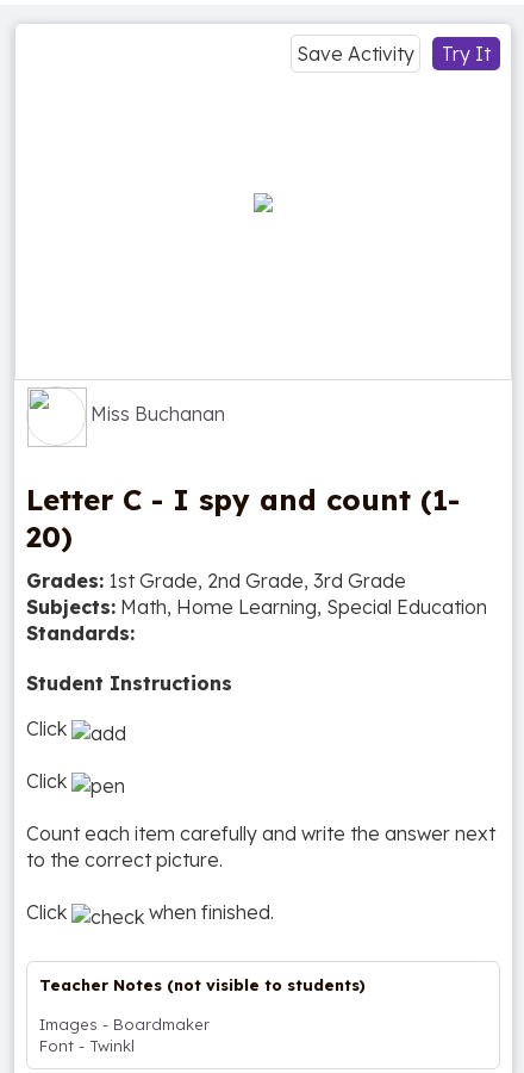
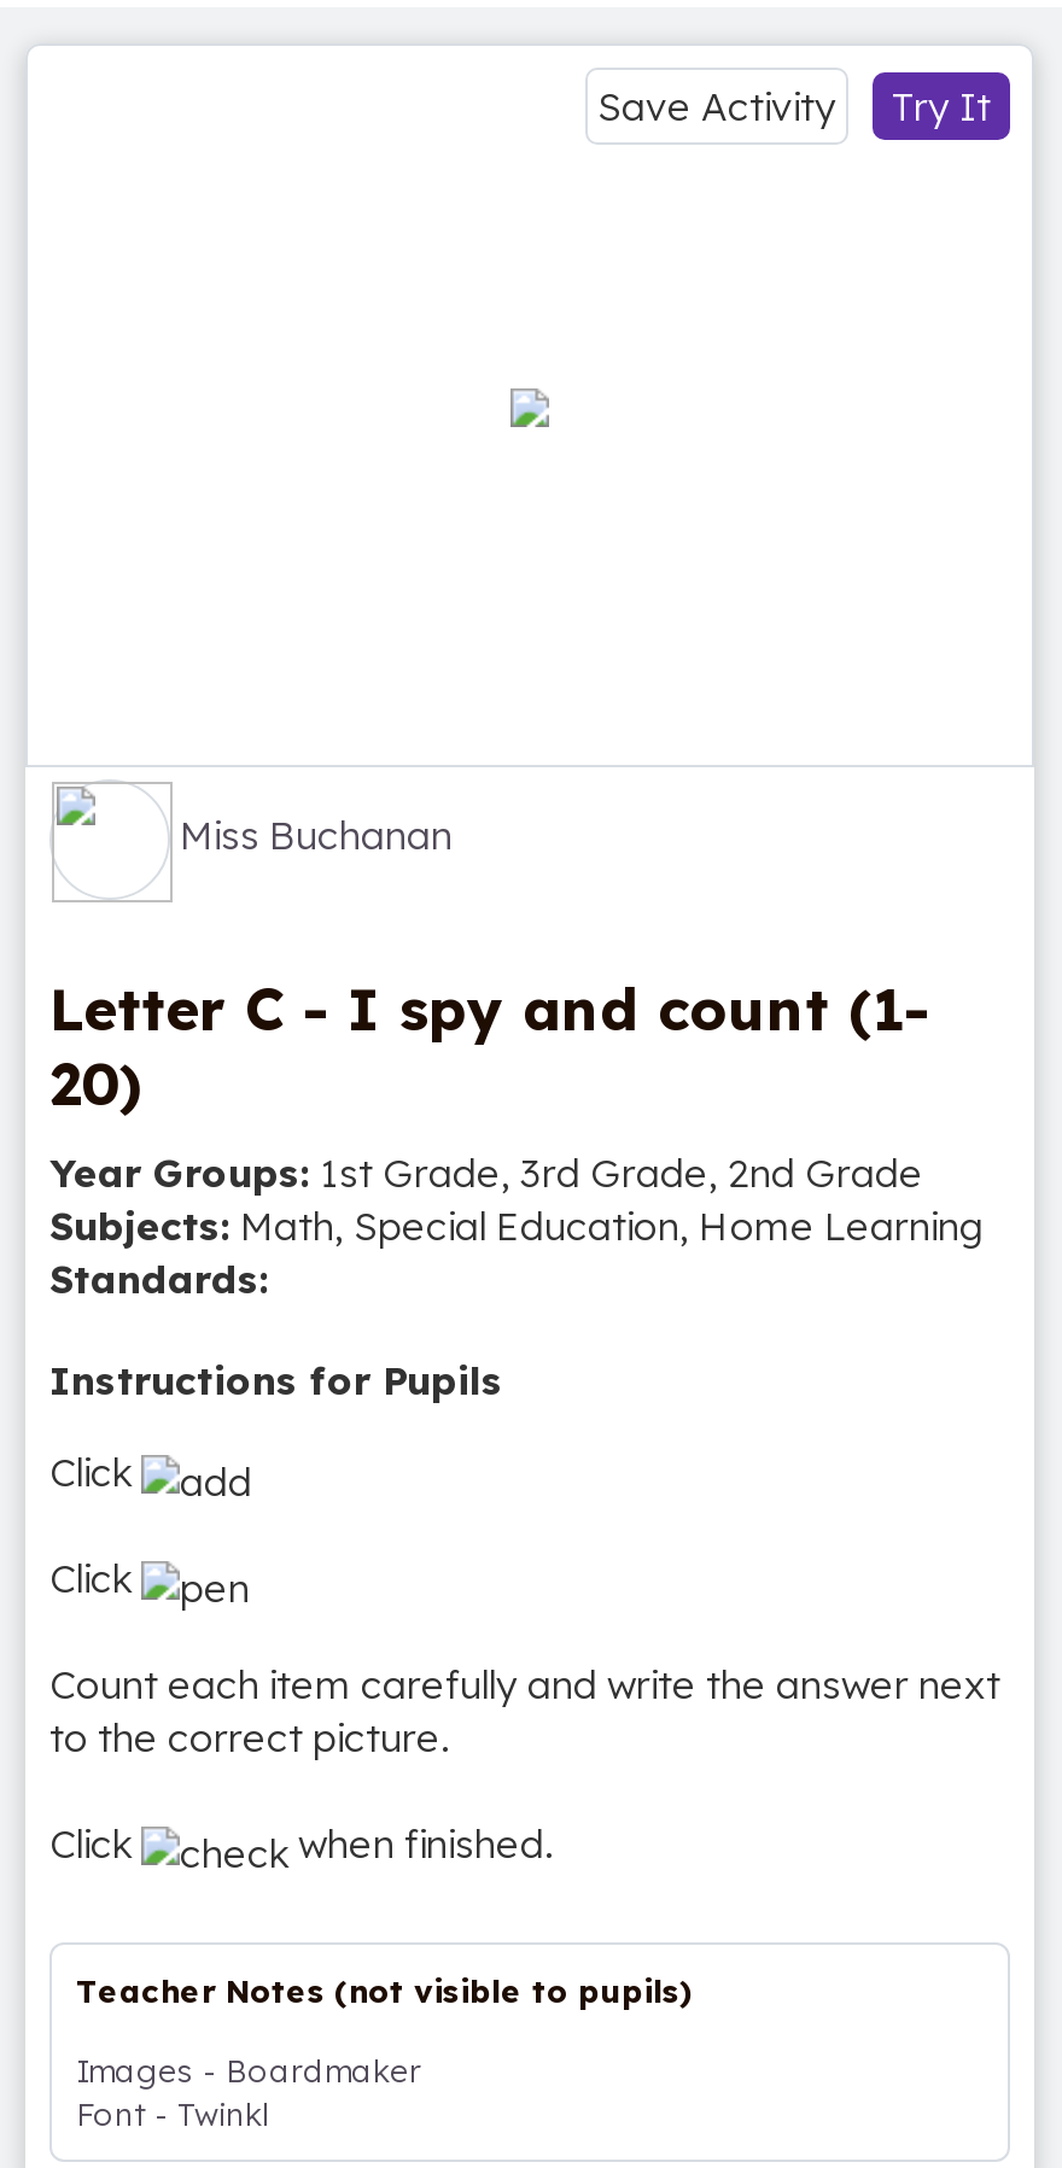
[26,569,487,619] Grades: 1st Grade, 2nd Grade, 3rd Grade | Subjects: Math, Home Learning, Special Education -> [49,1149,984,1250] Year Groups: 1st Grade, 3rd Grade, 2nd Grade | Subjects: Math, Special Education, Home Learning
[26,671,232,695] Student Instructions -> [49,1356,503,1404] Instructions for Pupils
[39,975,366,994] Teacher Notes (not visible to students) -> [76,1971,692,2010] Teacher Notes (not visible to pupils)

